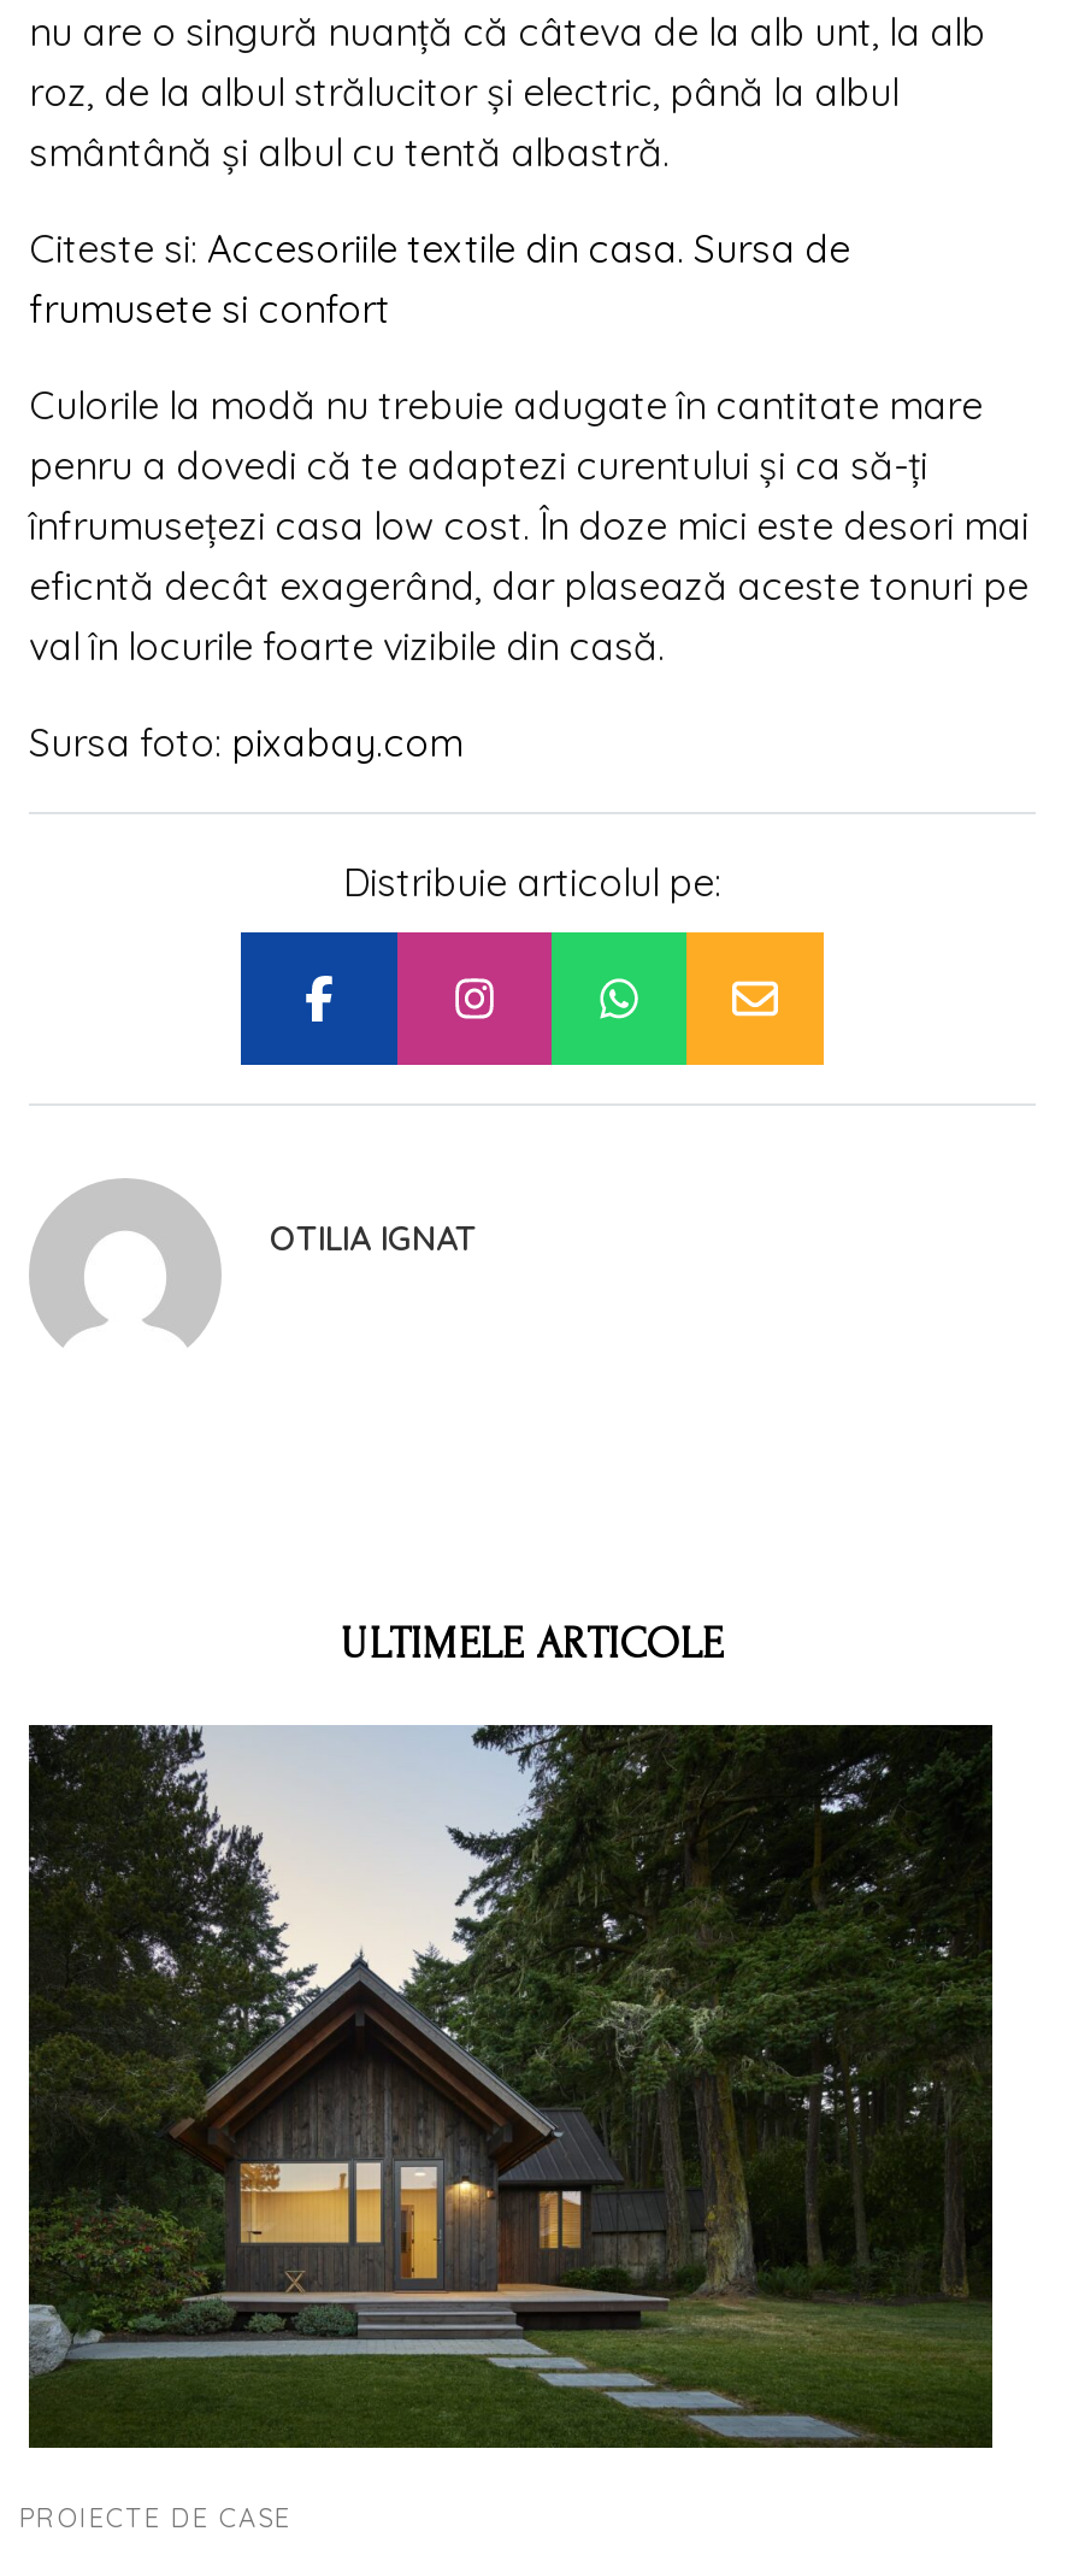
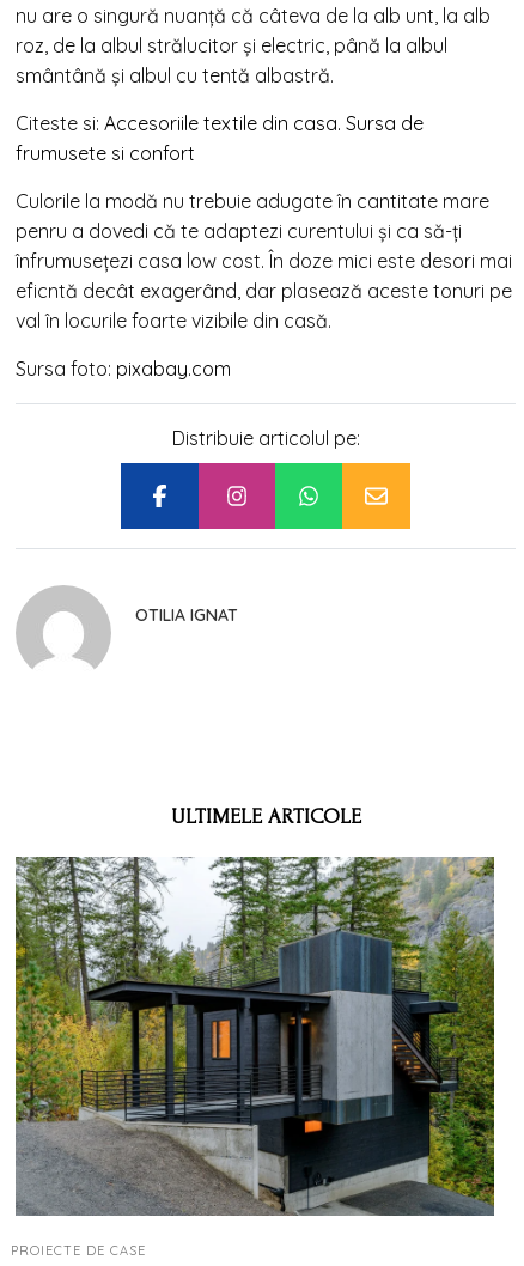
[26,1723,995,2450] [image] -> [14,856,495,1217] [image]

